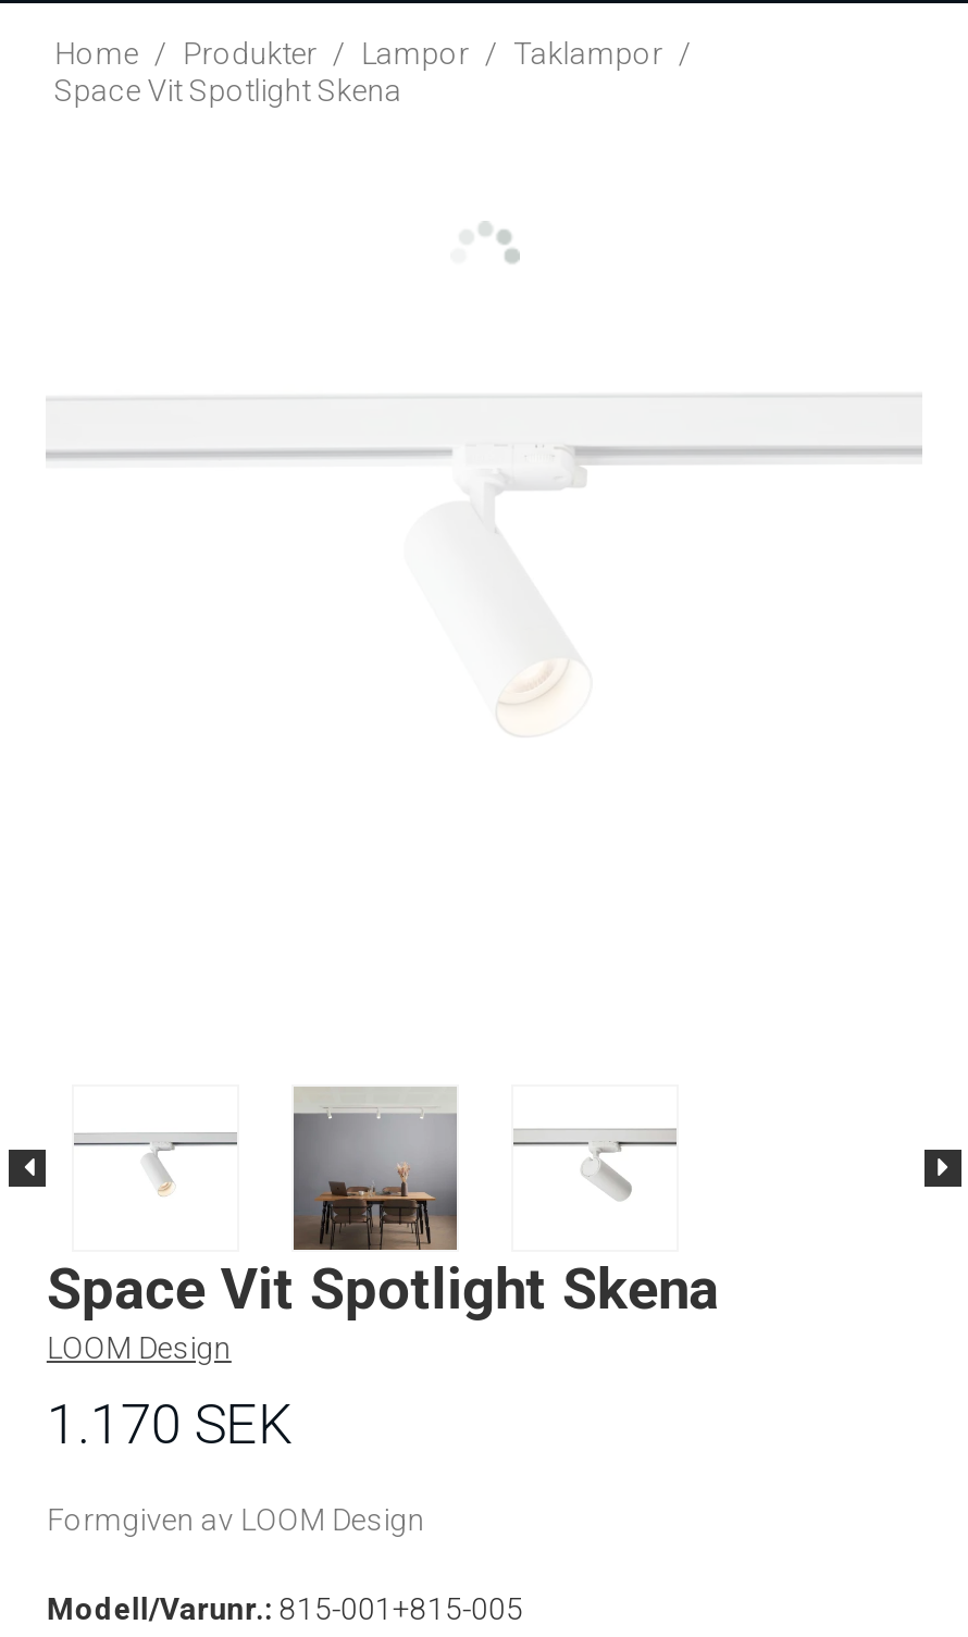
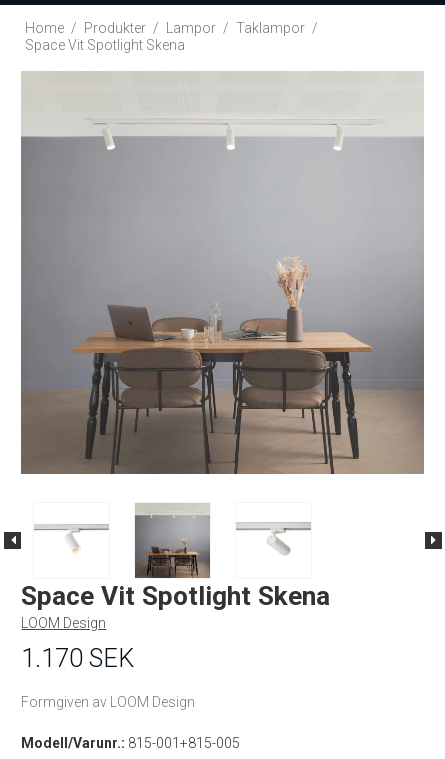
none -> [20,71,425,475] [image]

